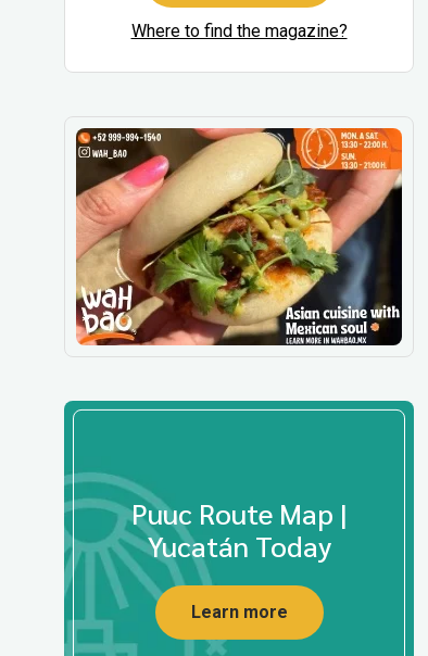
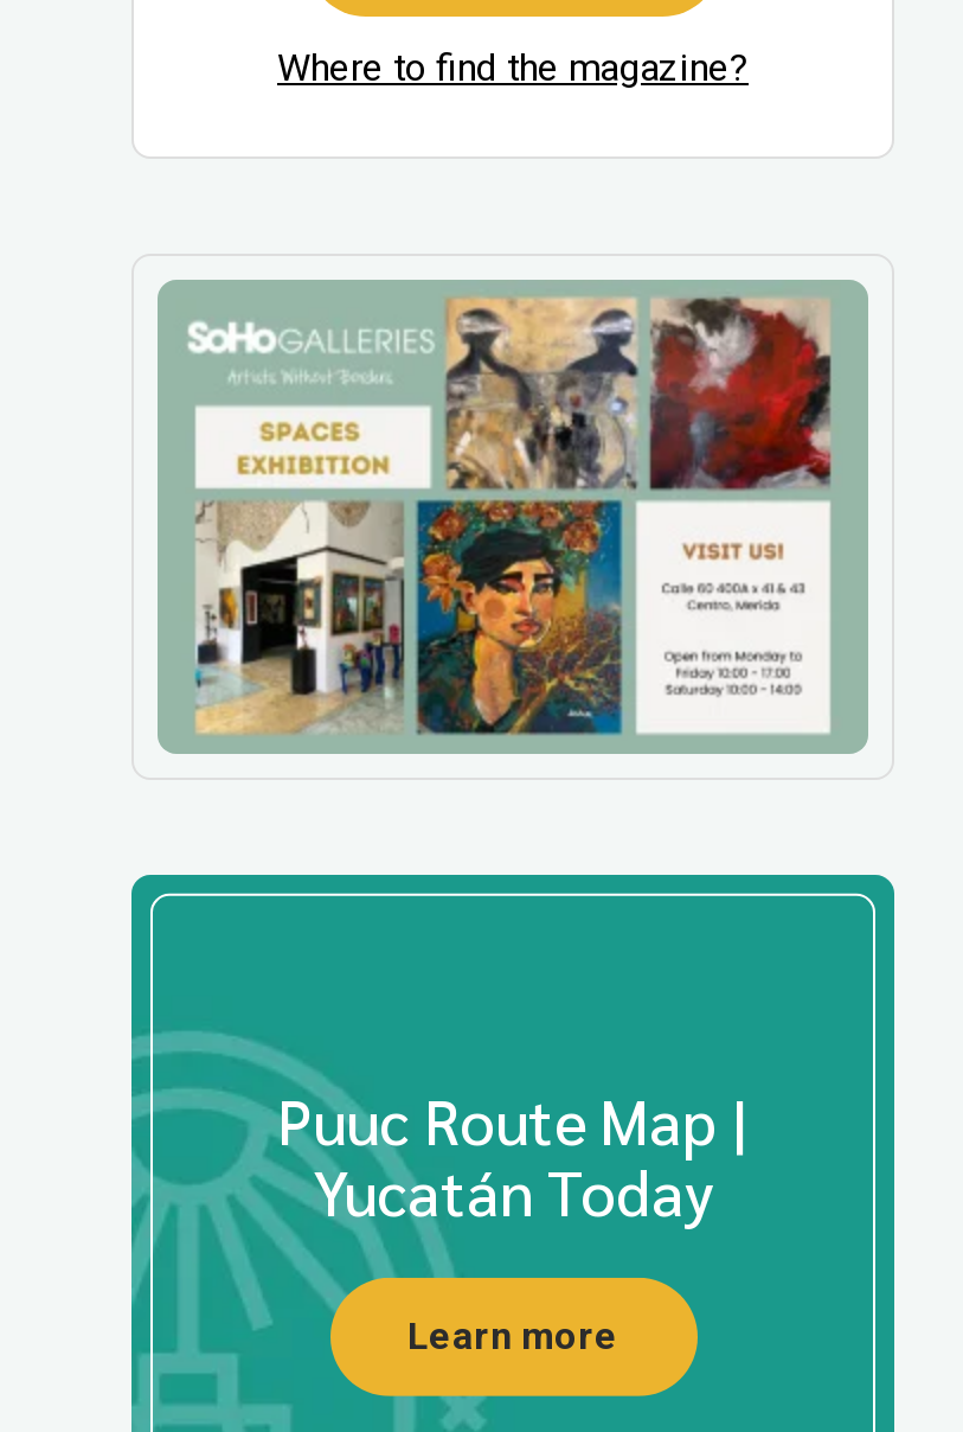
[75,127,403,346] [image] -> [155,277,871,756] [image]

